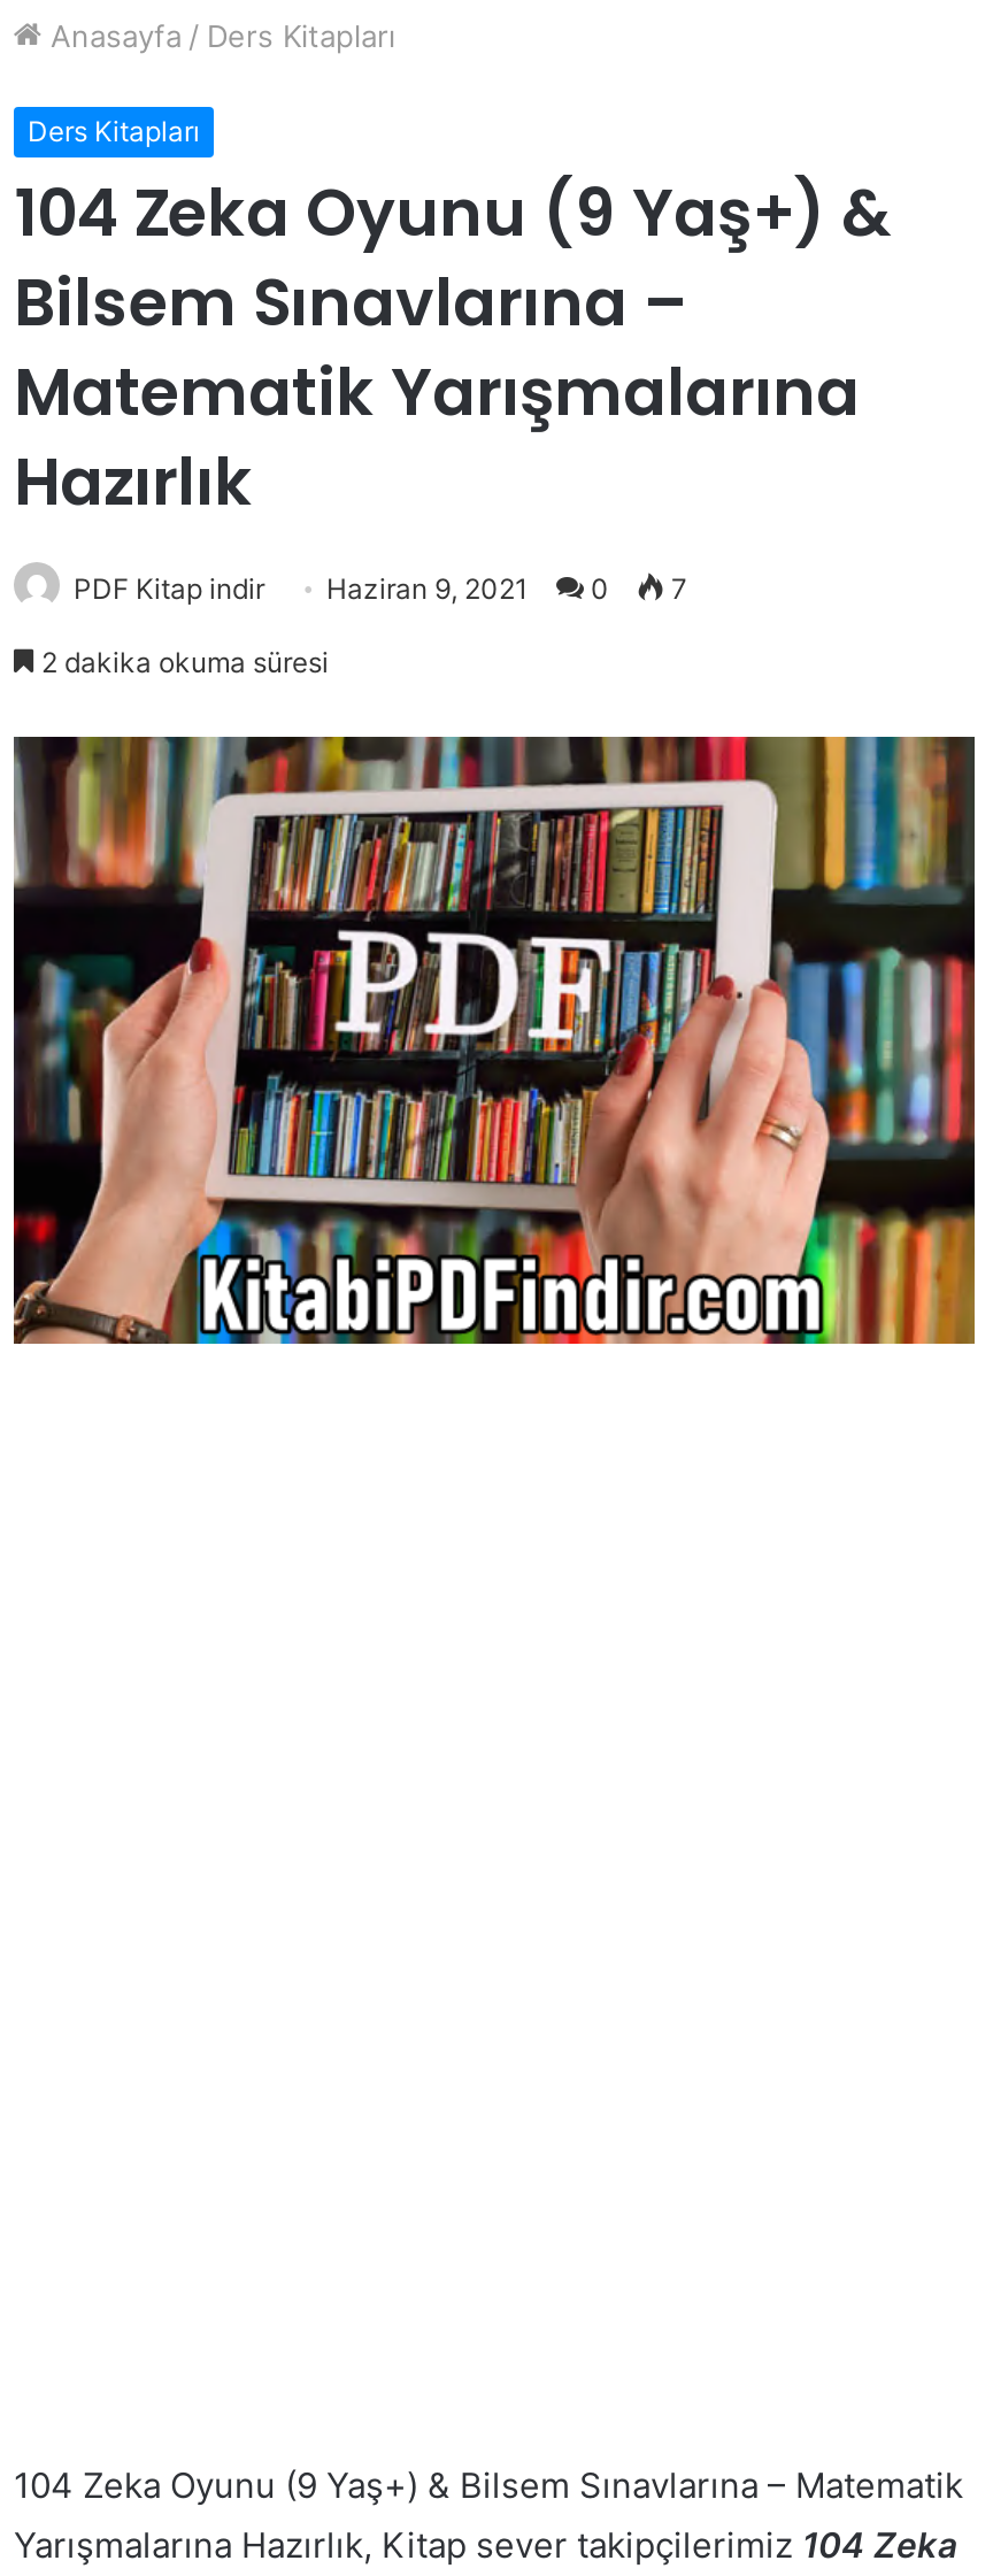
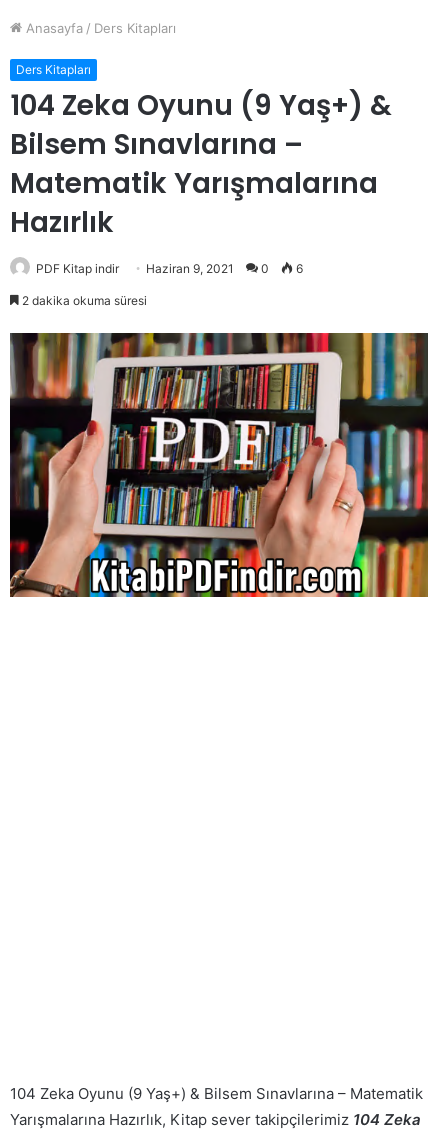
[74,571,687,606] PDF Kitap indir Haziran 9, 2021 0 7 -> [36,261,303,276] PDF Kitap indir Haziran 9, 2021 0 6

